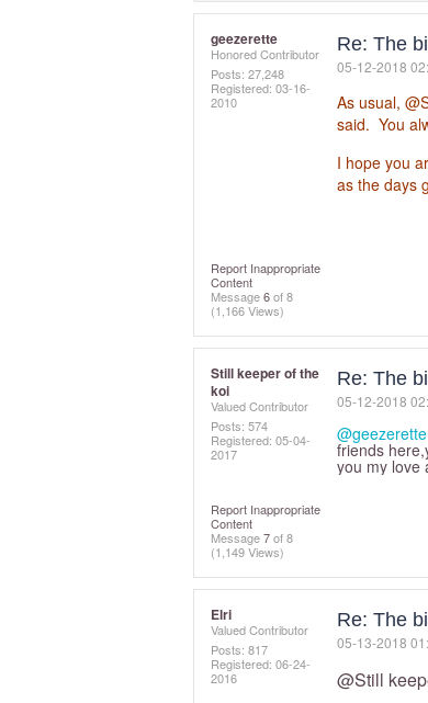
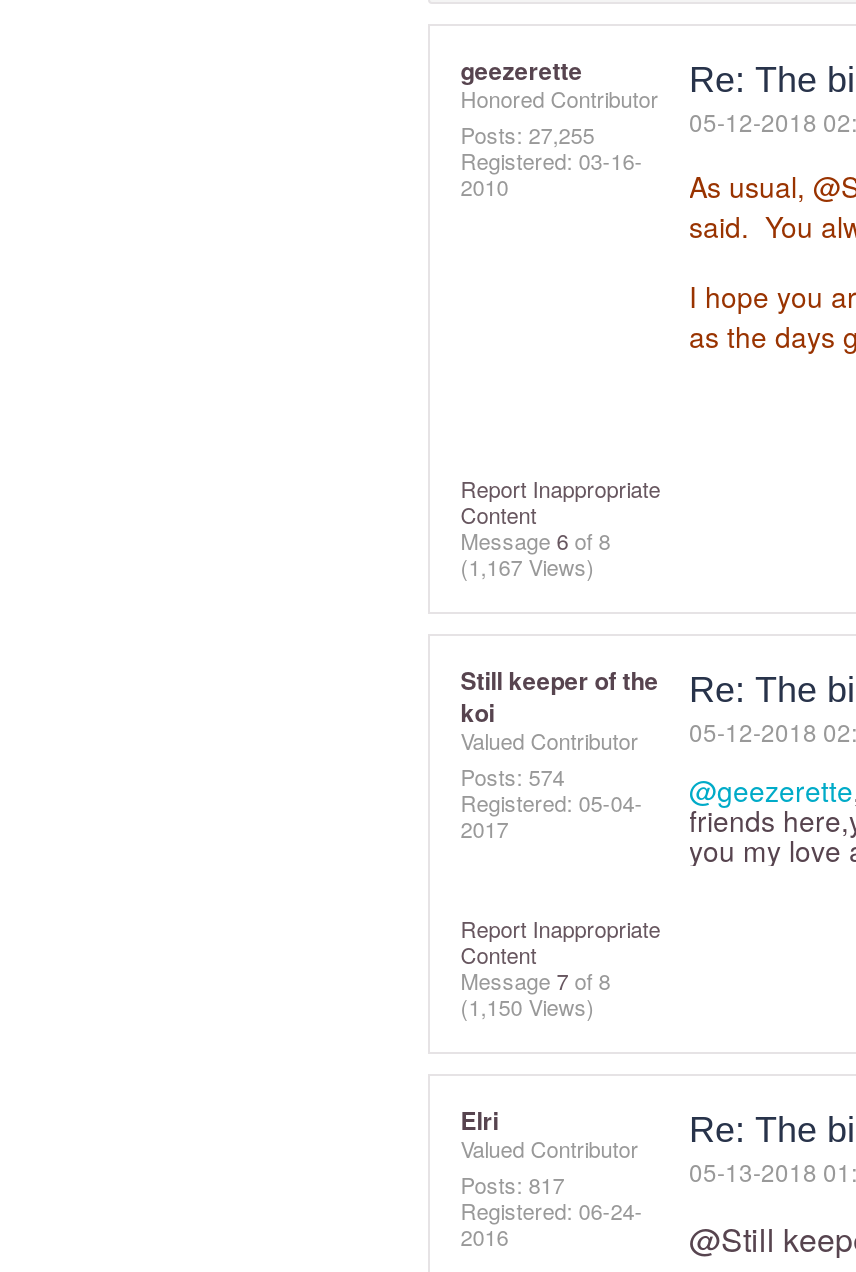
[211,65,284,82] Posts: 27,248 -> [460,118,594,150] Posts: 27,255
[211,302,284,319] (1,166 Views) -> [460,550,594,582] (1,167 Views)
[211,543,284,560] (1,149 Views) -> [460,990,594,1022] (1,150 Views)

